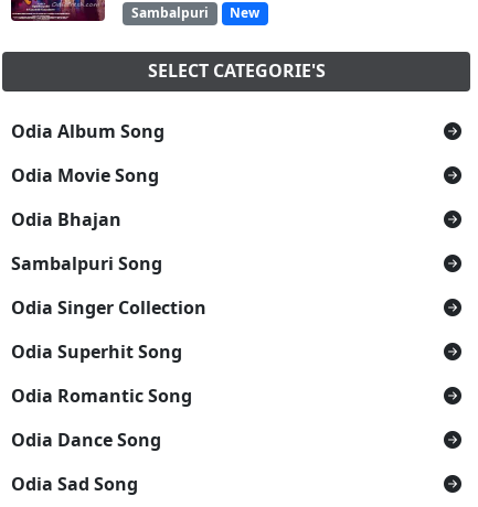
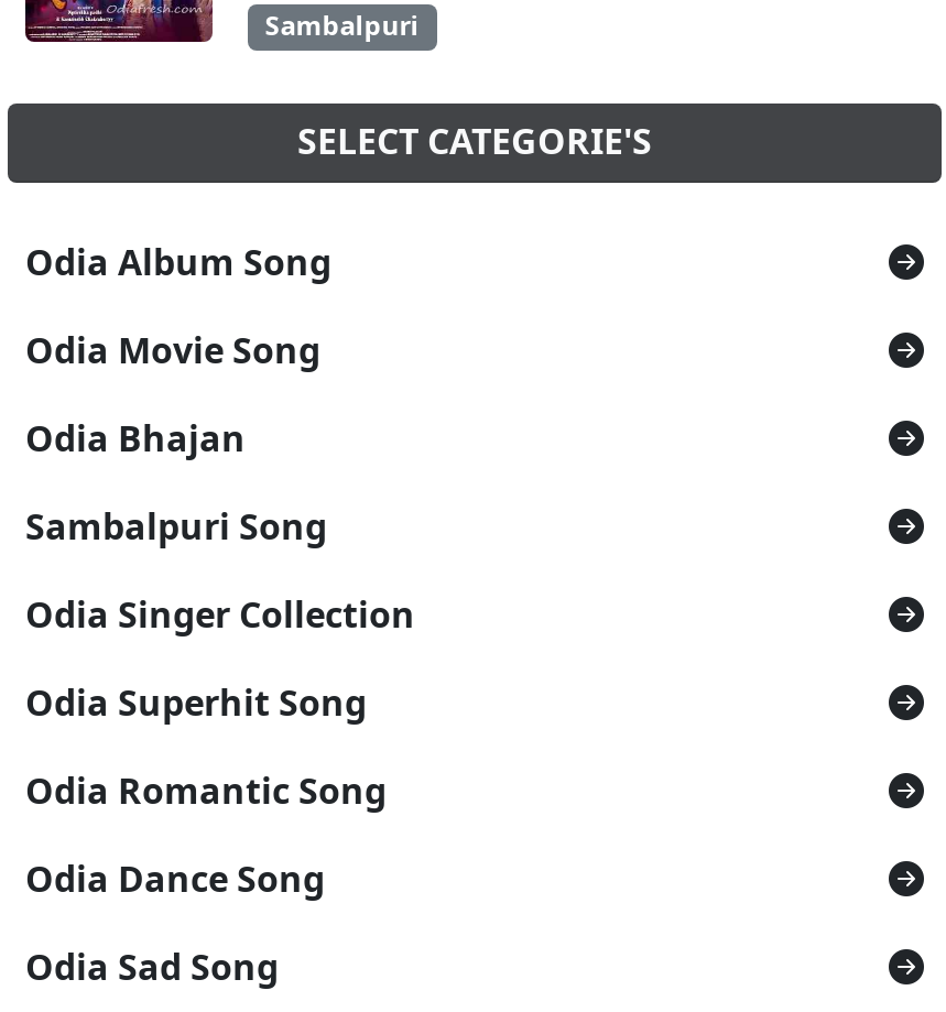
[230,4,260,22] New -> none

